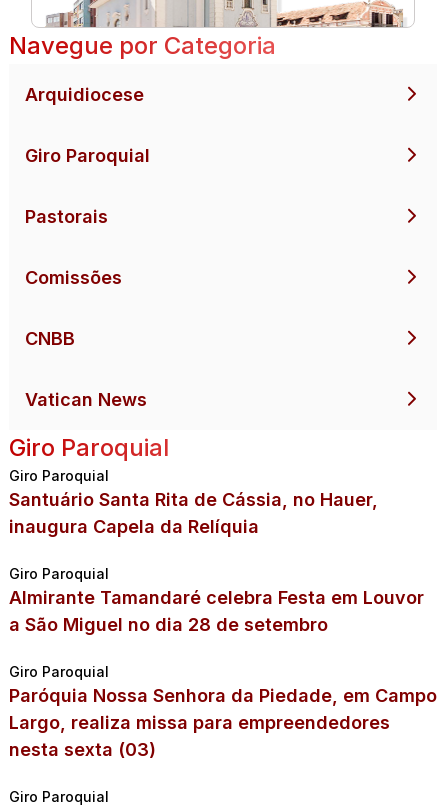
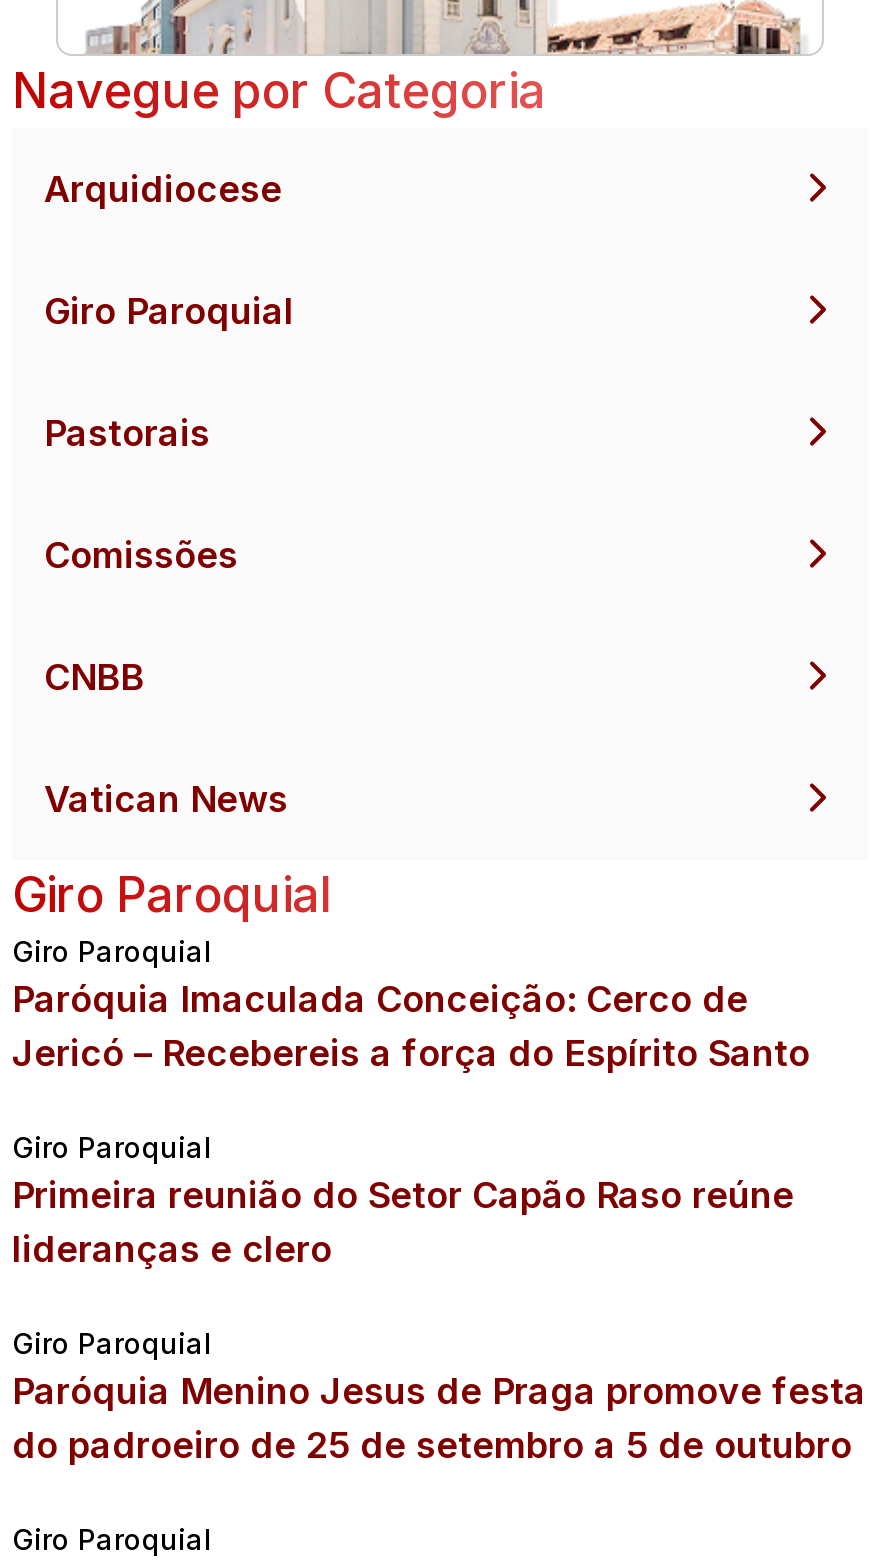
[9,489,378,537] Santuário Santa Rita de Cássia, no Hauer, | inaugura Capela da Relíquia -> [12,978,810,1074] Paróquia Imaculada Conceição: Cerco de | Jericó – Recebereis a força do Espírito Santo
[9,587,424,635] Almirante Tamandaré celebra Festa em Louvor | a São Miguel no dia 28 de setembro -> [12,1174,794,1270] Primeira reunião do Setor Capão Raso reúne | lideranças e clero
[9,685,437,760] Paróquia Nossa Senhora da Piedade, em Campo | Largo, realiza missa para empreendedores | nesta sexta (03) -> [12,1370,866,1466] Paróquia Menino Jesus de Praga promove festa | do padroeiro de 25 de setembro a 5 de outubro

